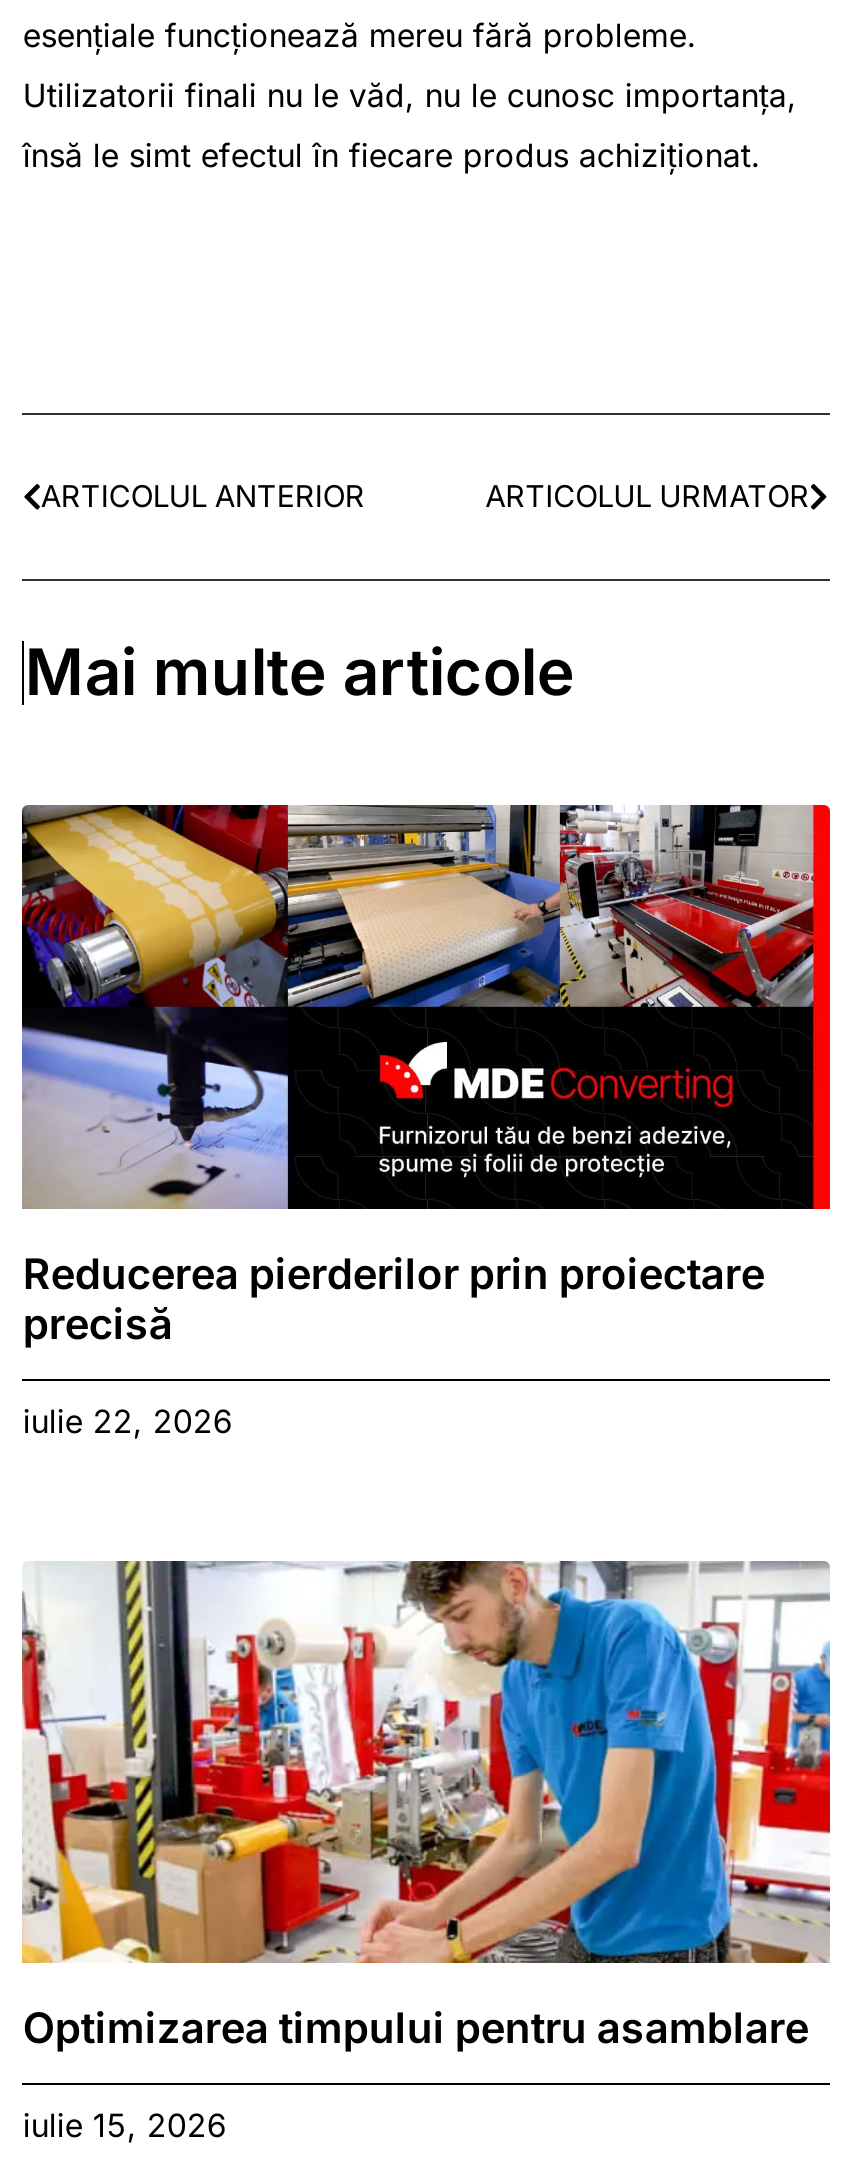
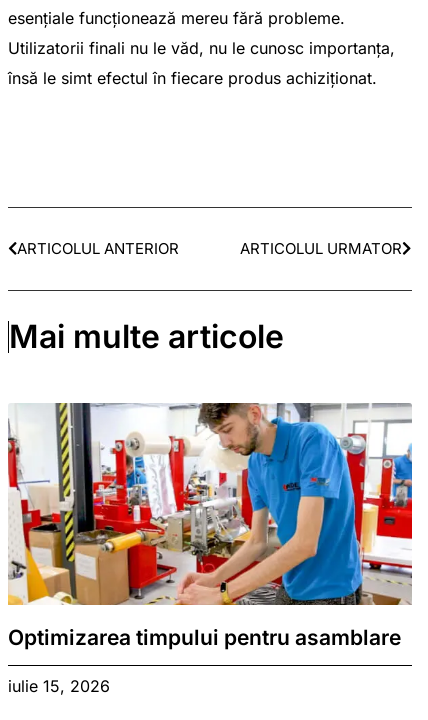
[20,803,832,1441] [image] | Reducerea pierderilor prin proiectare | precisă | iulie 22, 2026 -> none

